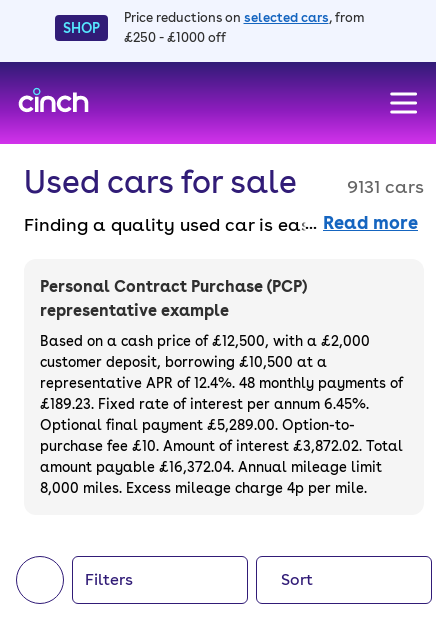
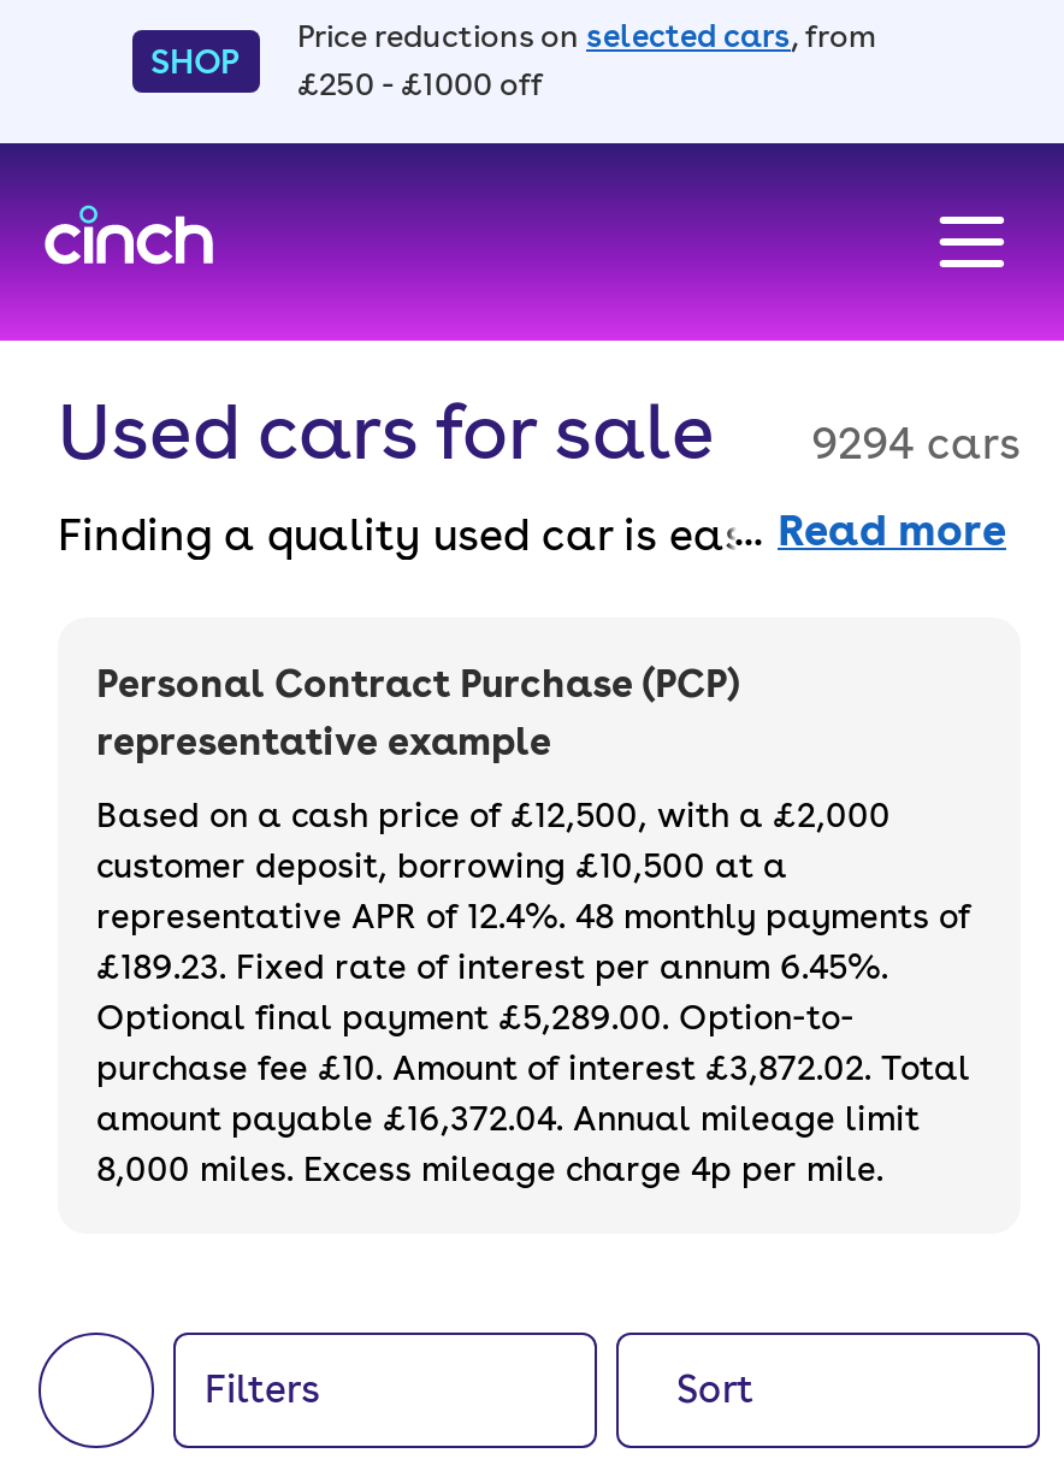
[347,176,424,197] 9131 cars -> [811,418,1021,468] 9294 cars

